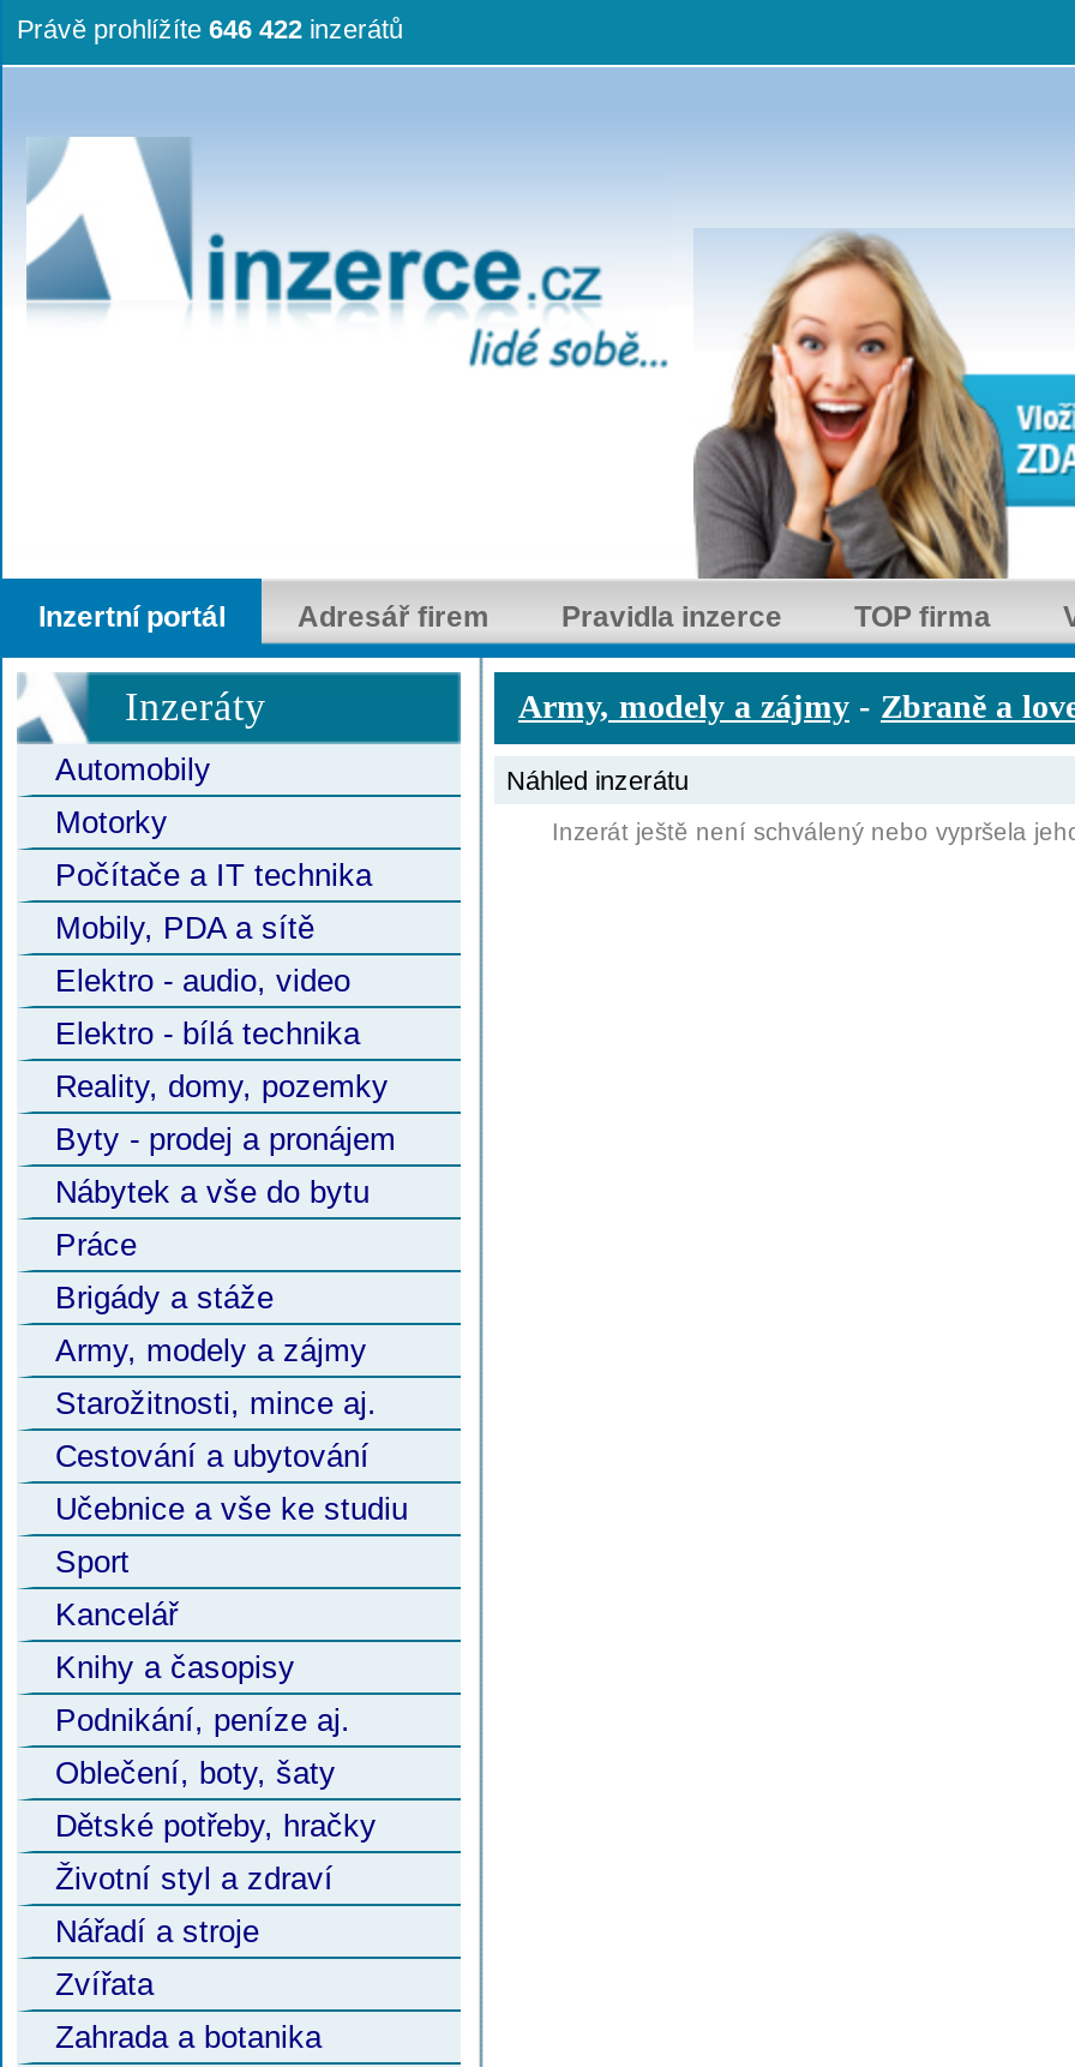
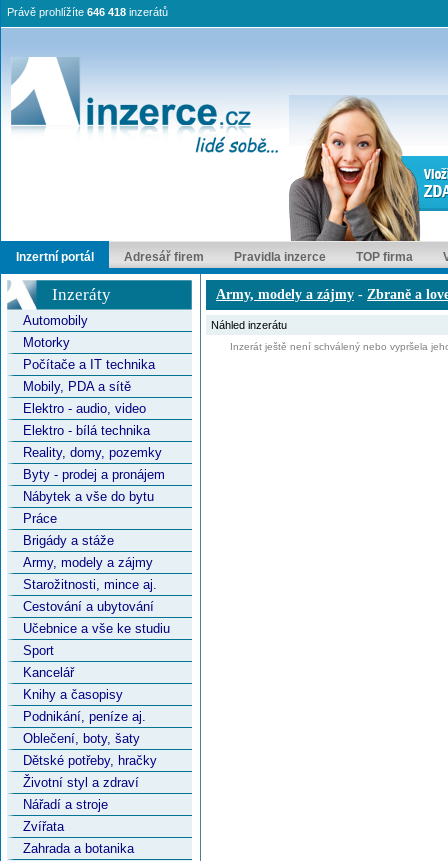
[17,14,403,43] Právě prohlížíte 646 422 inzerátů -> [7,6,168,18] Právě prohlížíte 646 418 inzerátů

